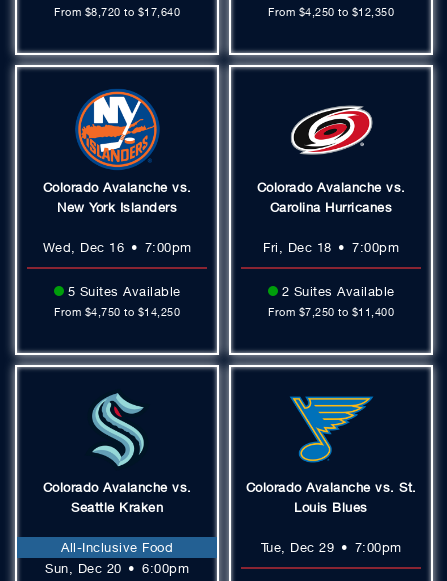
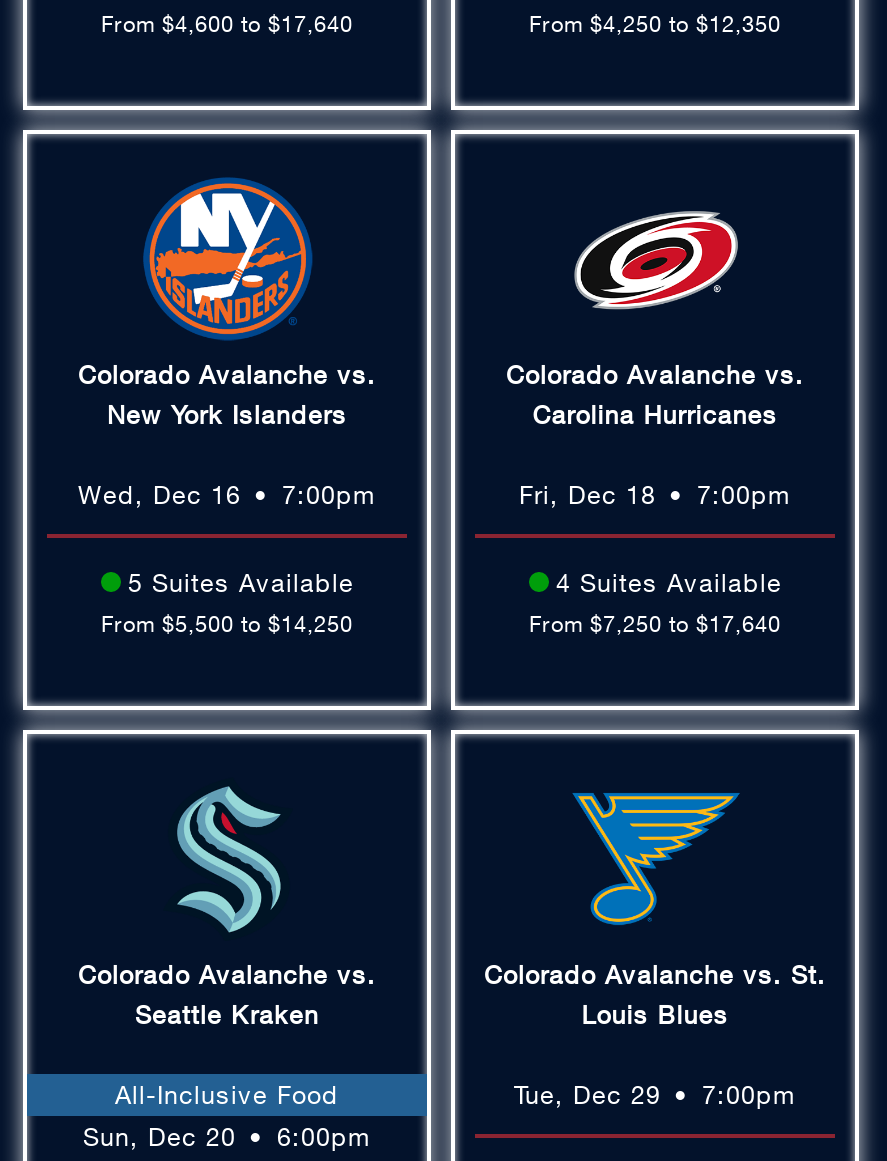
[54,5,180,18] From $8,720 to $17,640 -> [101,10,353,36] From $4,600 to $17,640
[281,283,394,299] 2 Suites Available -> [556,566,782,598] 4 Suites Available
[54,305,180,318] From $4,750 to $14,250 -> [101,610,353,636] From $5,500 to $14,250
[268,305,394,318] From $7,250 to $11,400 -> [529,610,781,636] From $7,250 to $17,640

